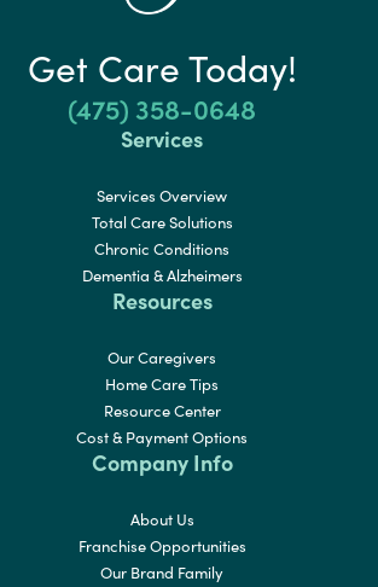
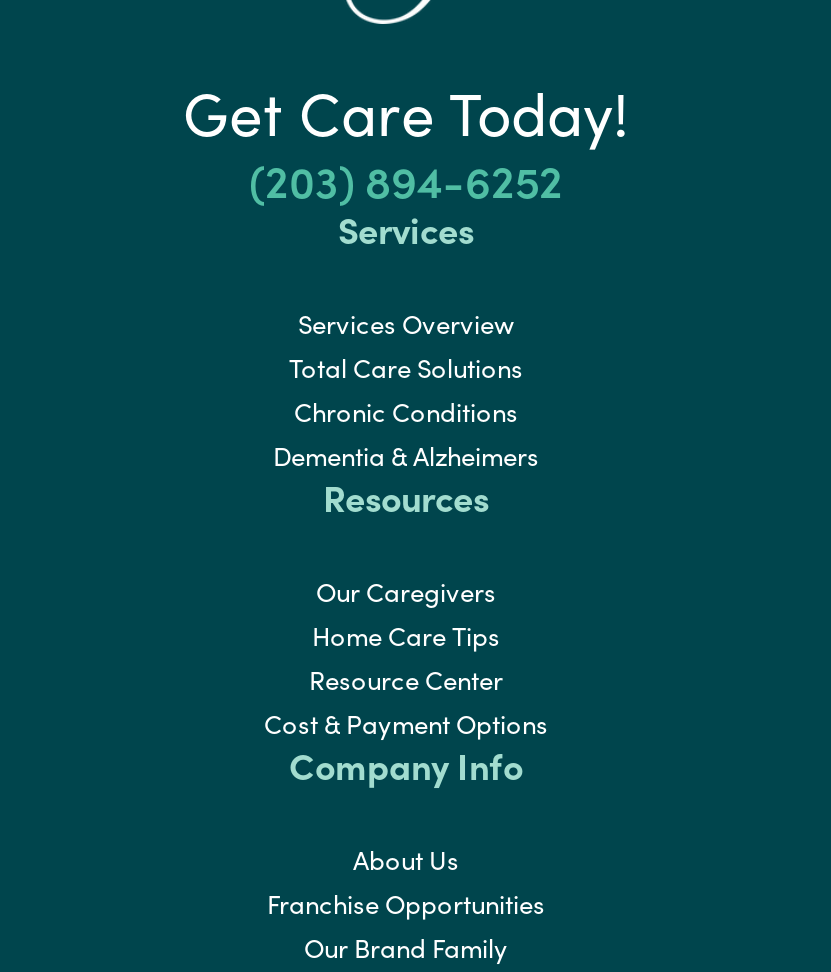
[68,91,256,127] (475) 358-0648 -> [249,150,563,210] (203) 894-6252

